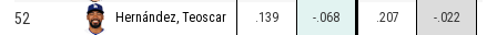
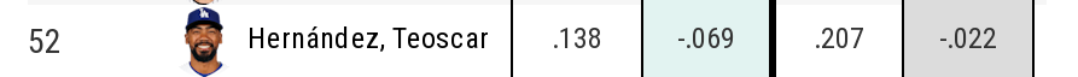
[115,9,278,25] Hernández, Teoscar .139 -> [247,21,602,55] Hernández, Teoscar .138
[313,9,339,25] -.068 -> [677,21,735,54] -.069

